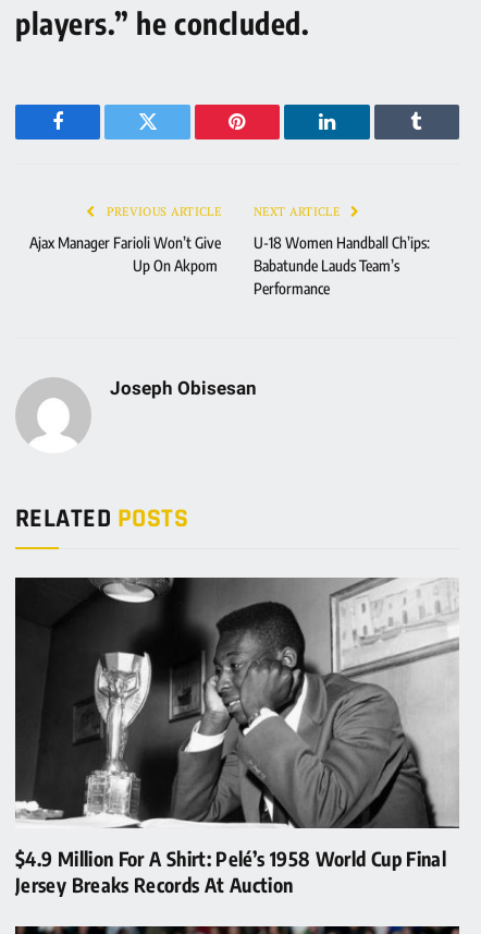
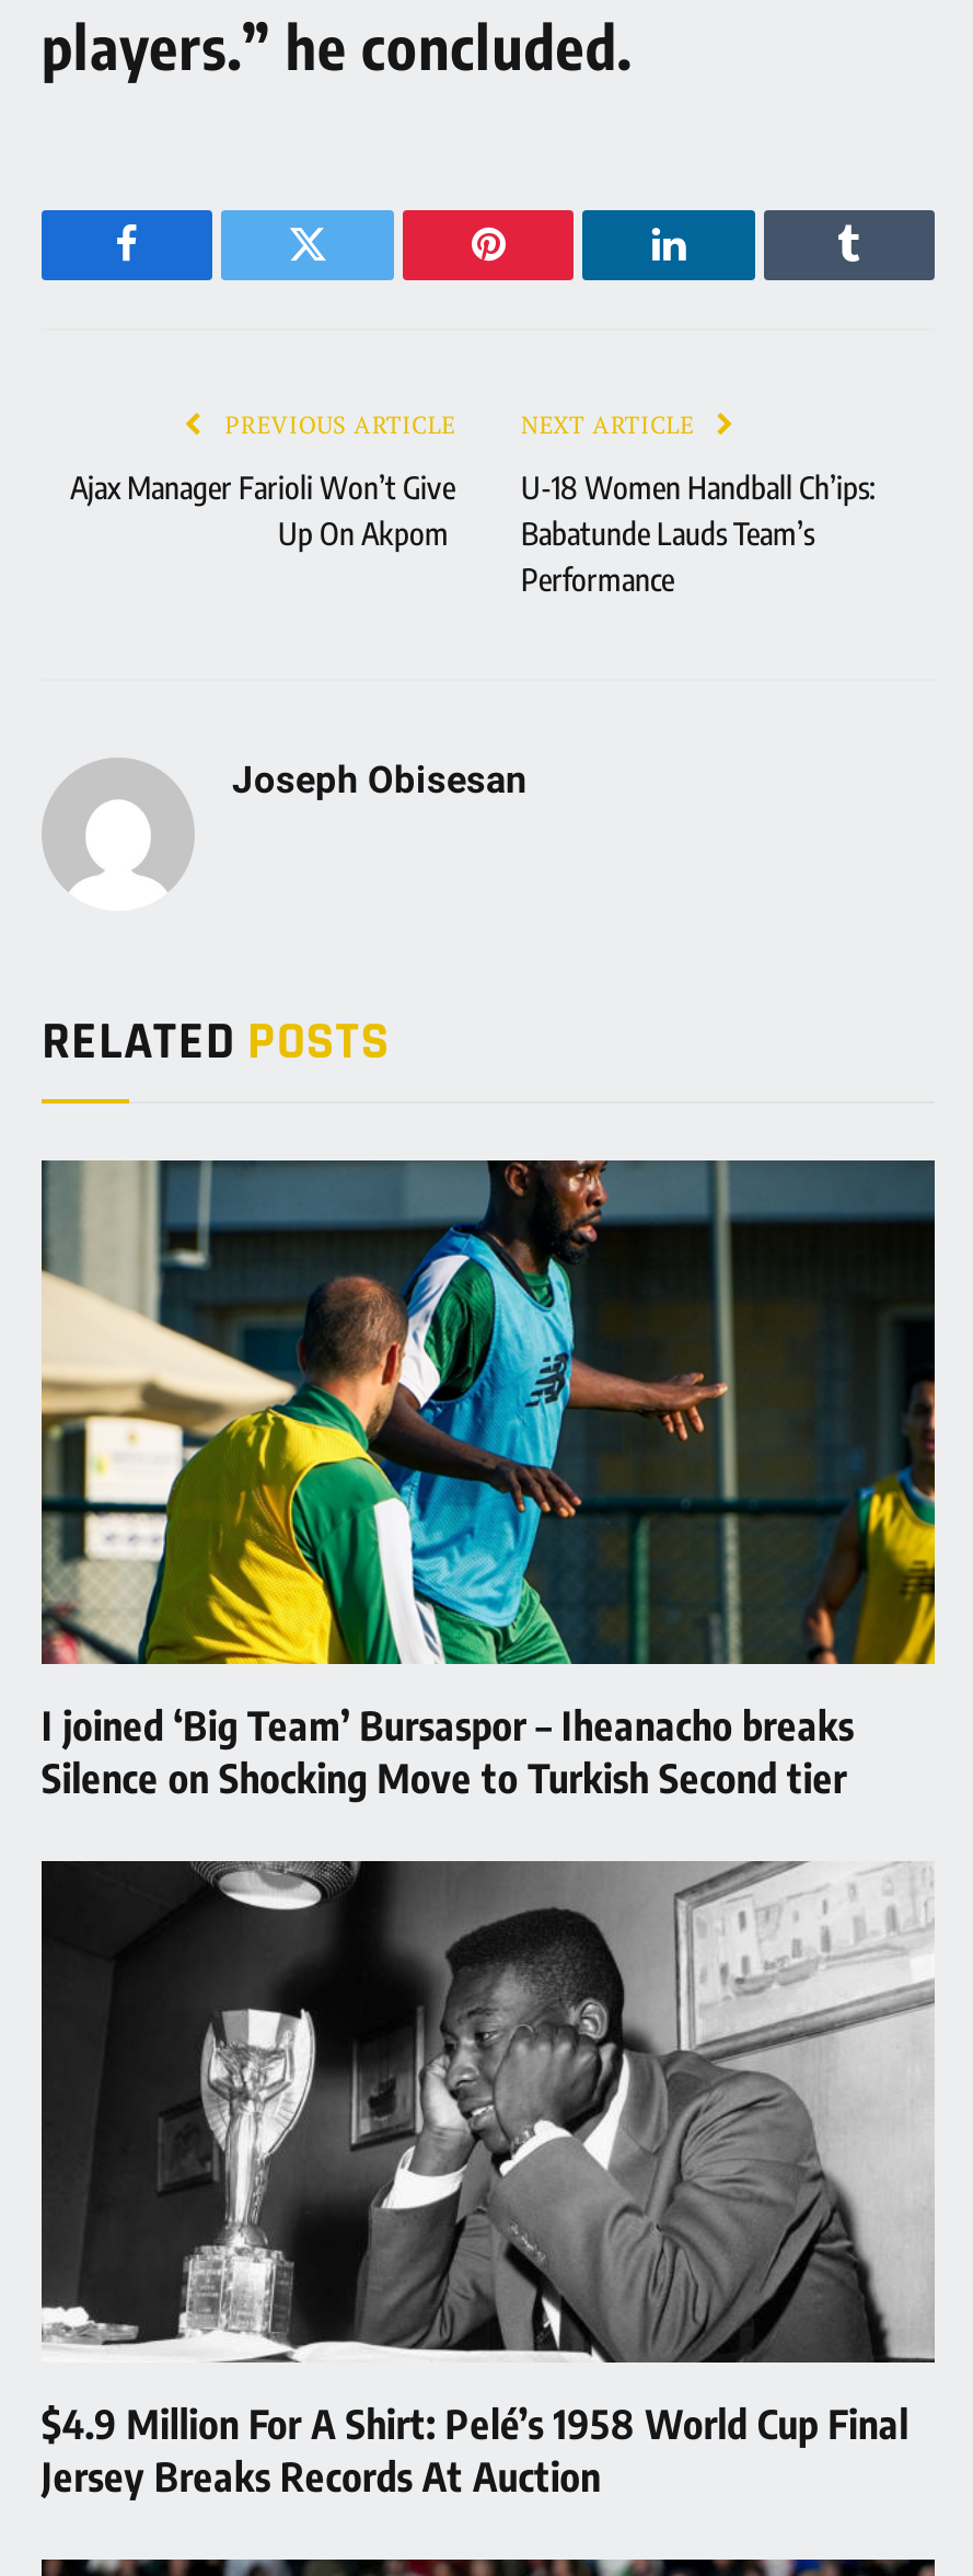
none -> [39,1158,937,1801] [image] | I joined ‘Big Team’ Bursaspor – Iheanacho breaks | Silence on Shocking Move to Turkish Second tier

